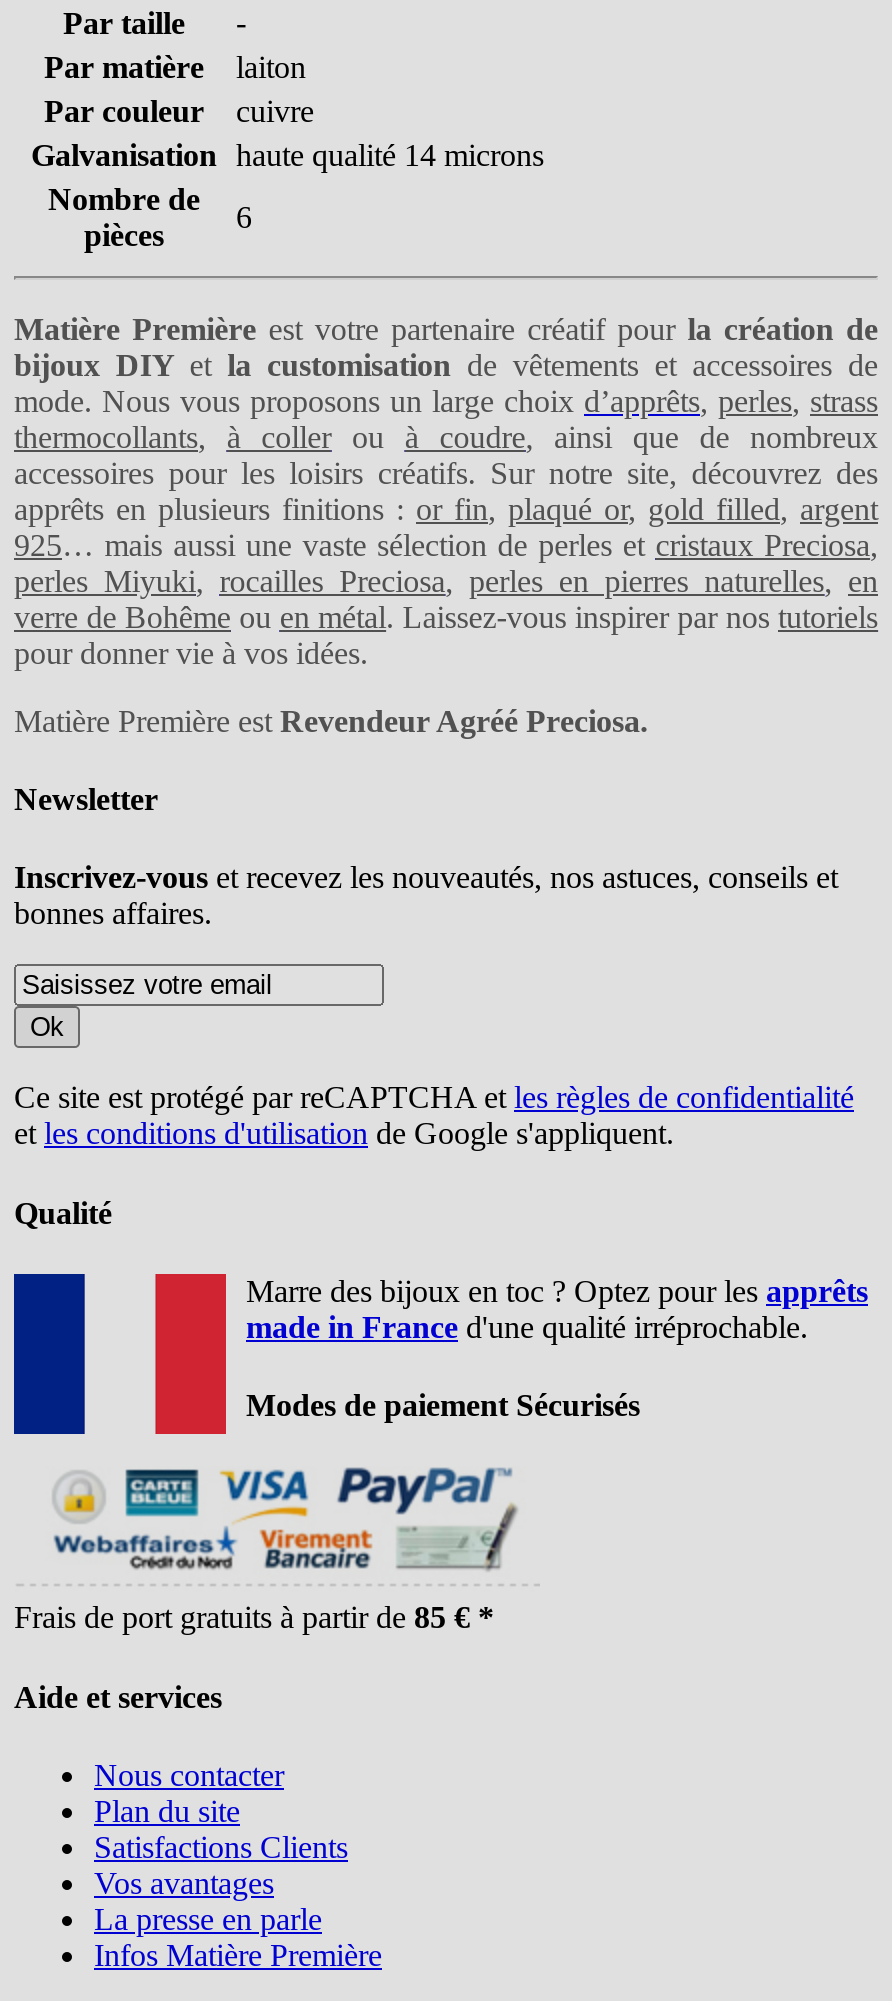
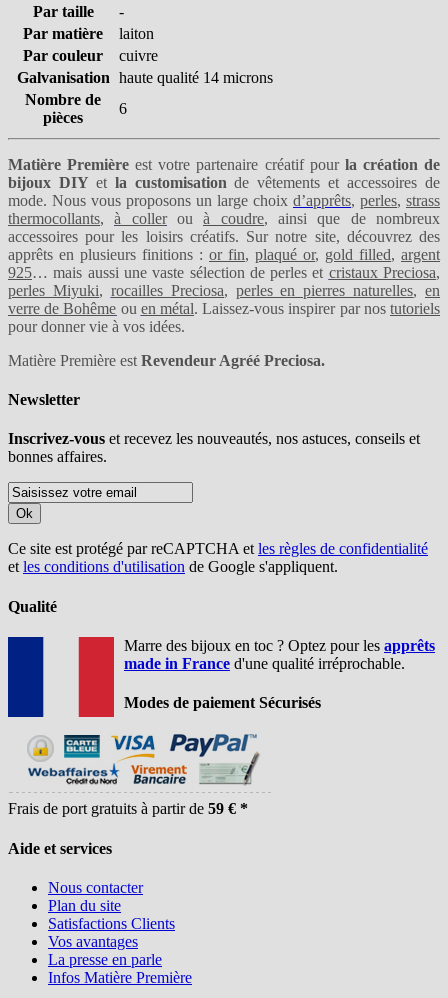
[14,1601,494,1635] Frais de port gratuits à partir de 85 € * -> [8,800,248,817] Frais de port gratuits à partir de 59 € *

